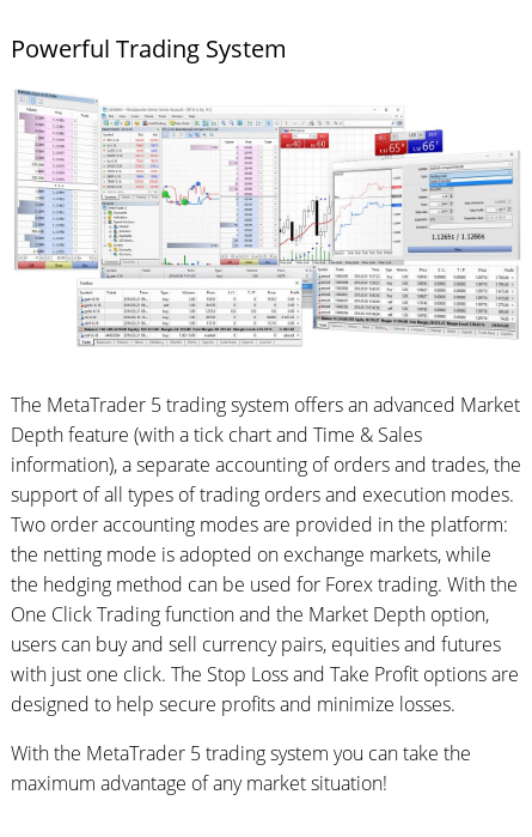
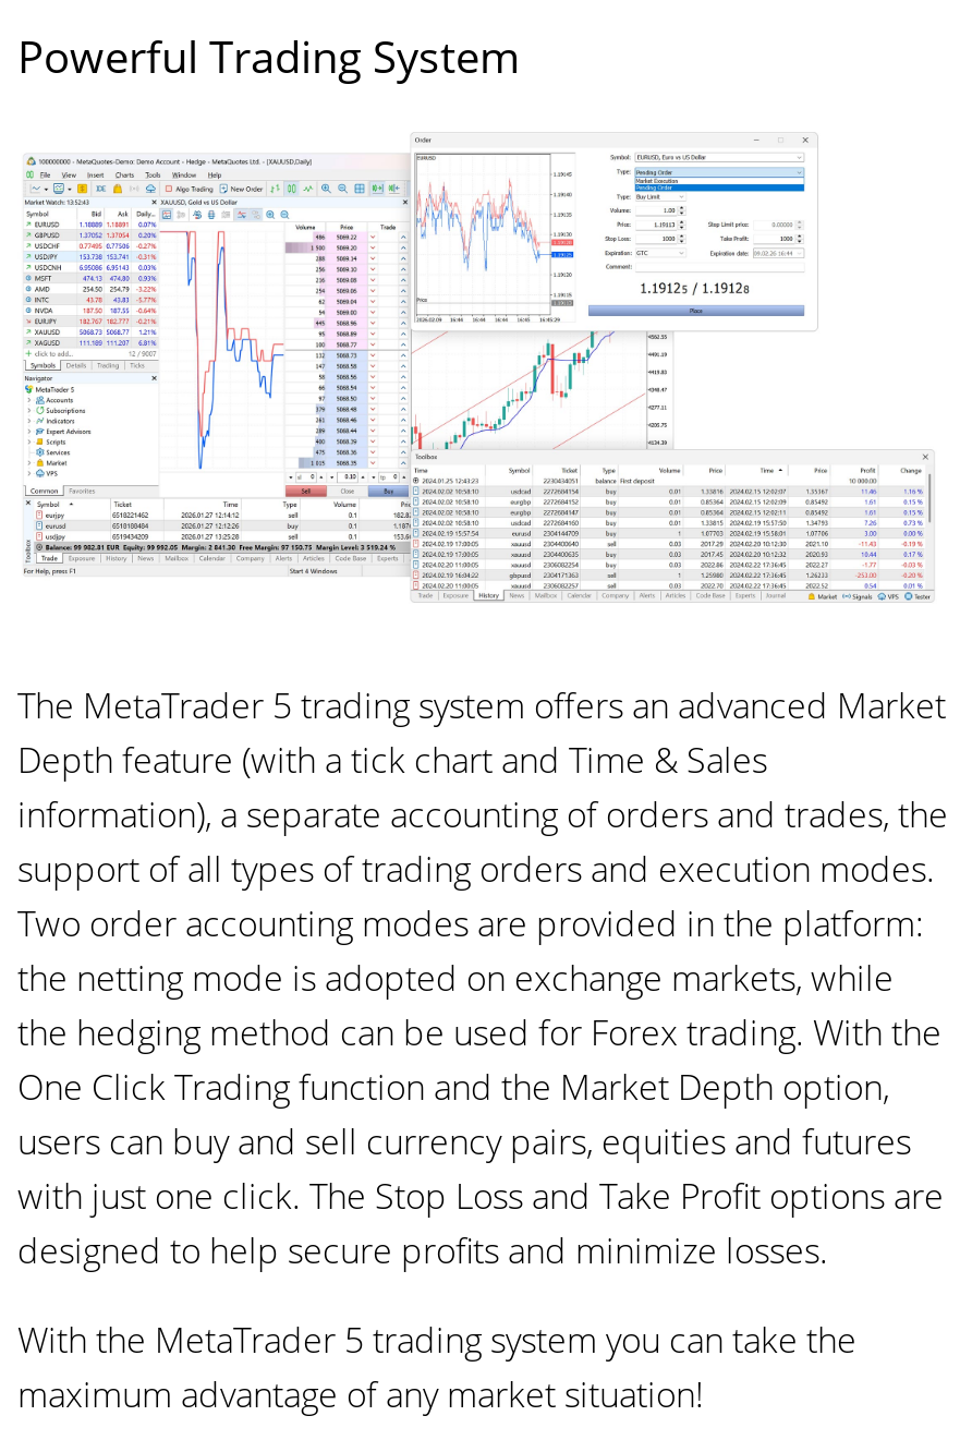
[13,89,521,347] [image] -> [22,132,946,605] [image]

